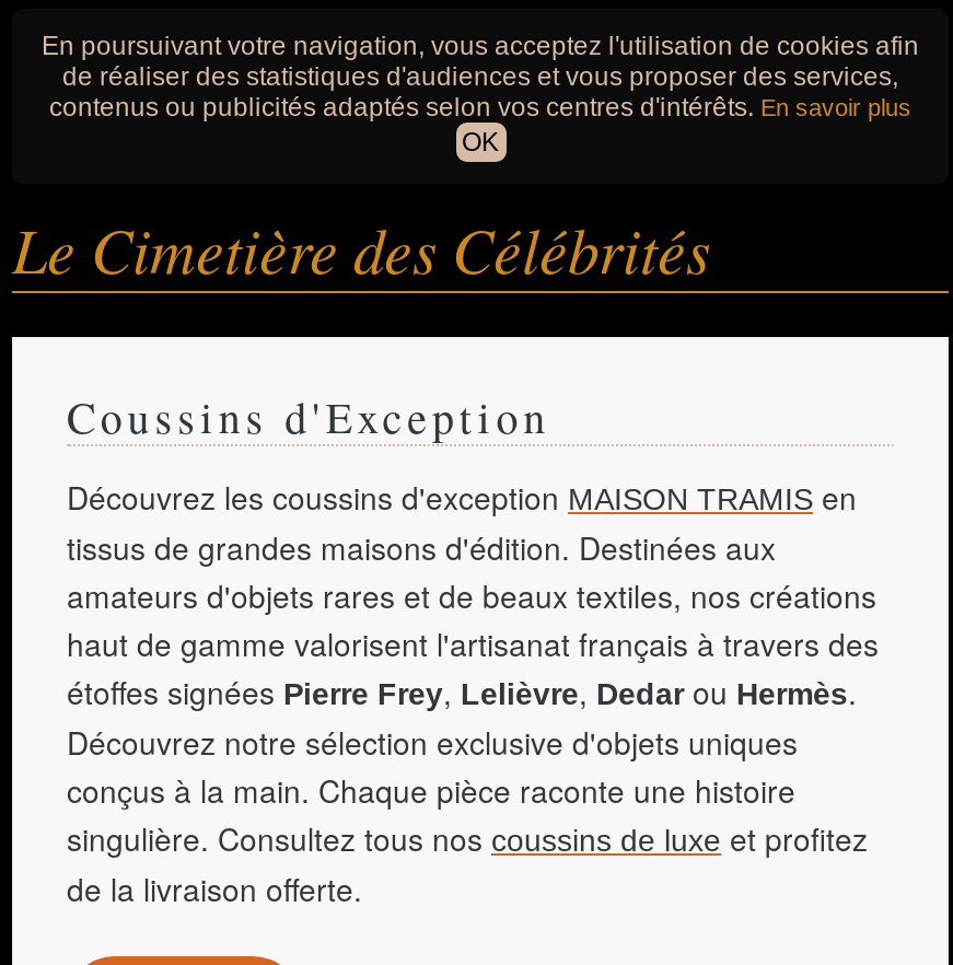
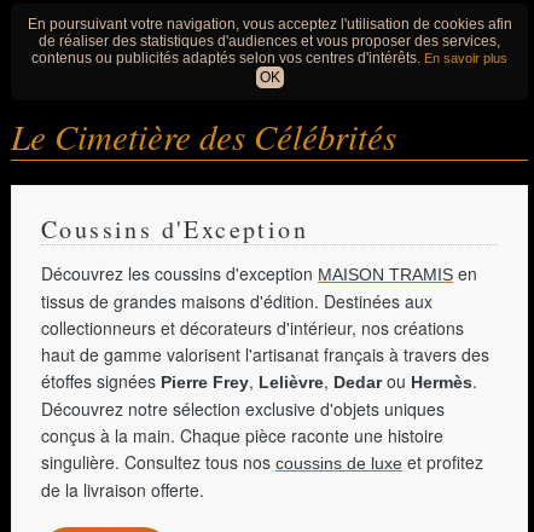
[67,573,876,617] amateurs d'objets rares et de beaux textiles, nos créations -> [41,316,464,340] collectionneurs et décorateurs d'intérieur, nos créations

